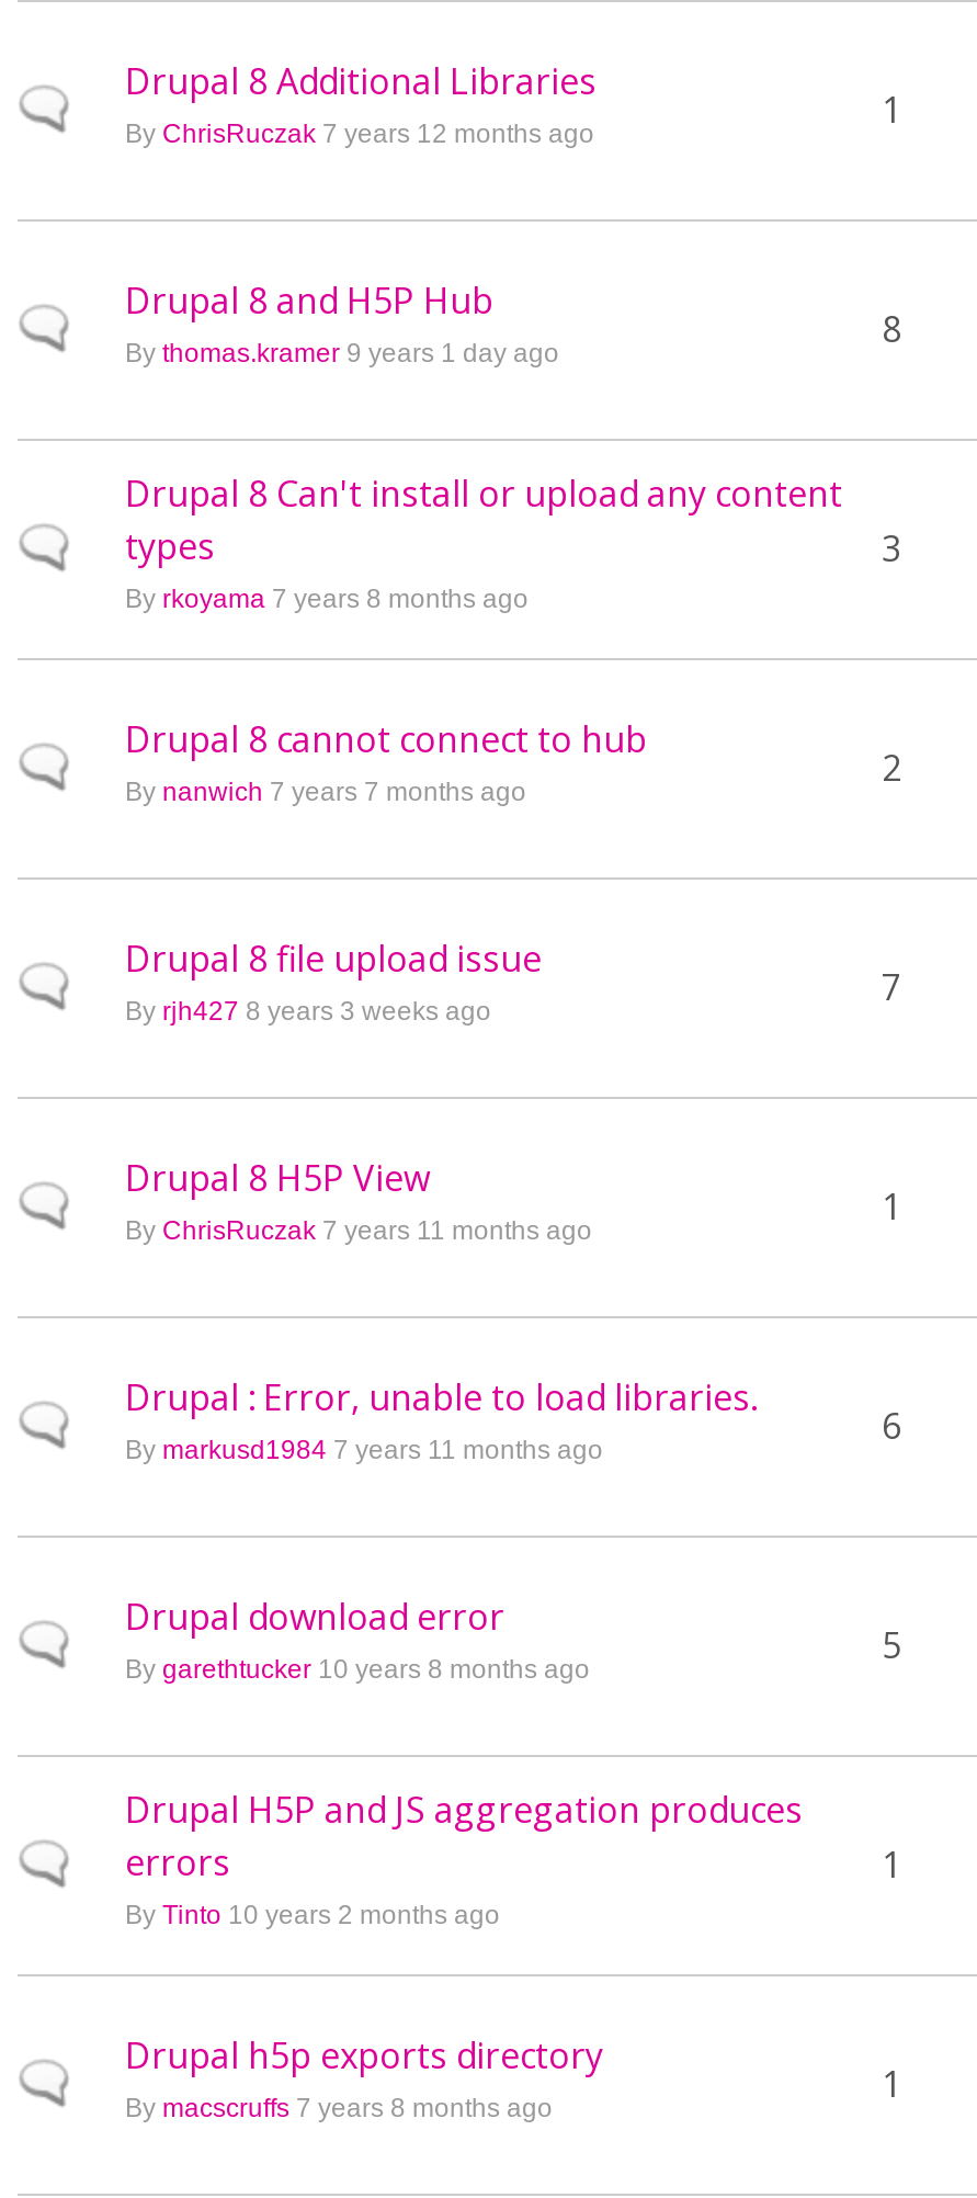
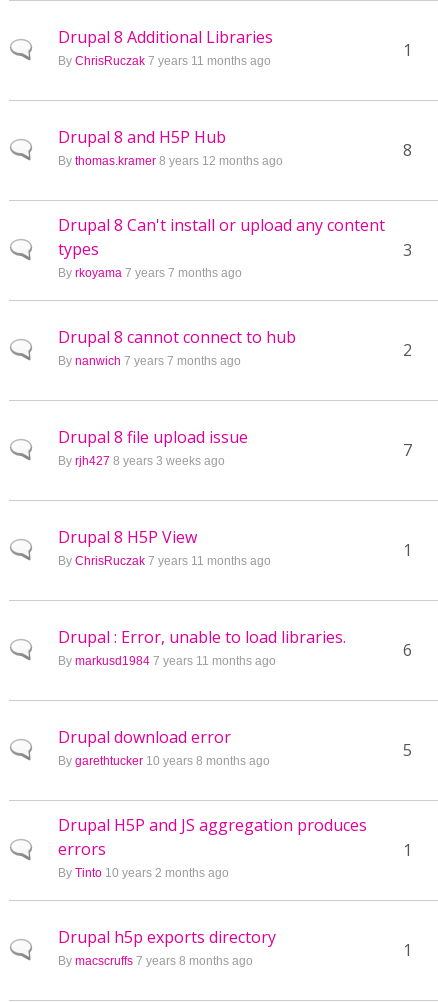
[125,118,594,149] By ChrisRuczak 7 years 12 months ago -> [58,54,271,68] By ChrisRuczak 7 years 11 months ago
[125,338,559,369] By thomas.kramer 9 years 1 day ago -> [58,154,283,168] By thomas.kramer 8 years 12 months ago
[125,584,529,614] By rkoyama 7 years 8 months ago -> [58,266,242,280] By rkoyama 7 years 7 months ago

